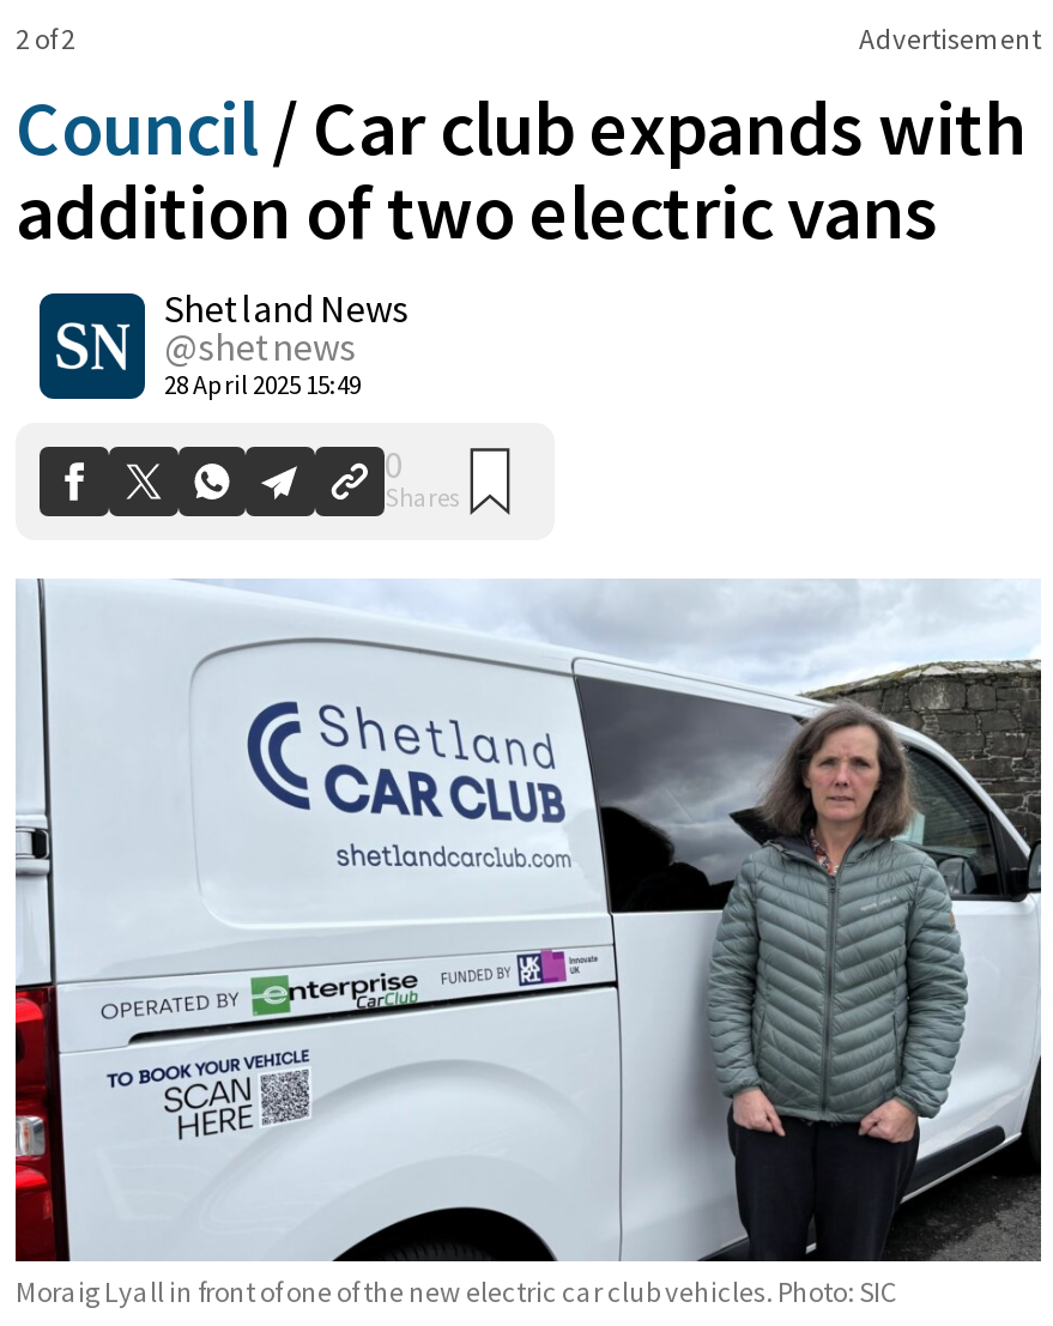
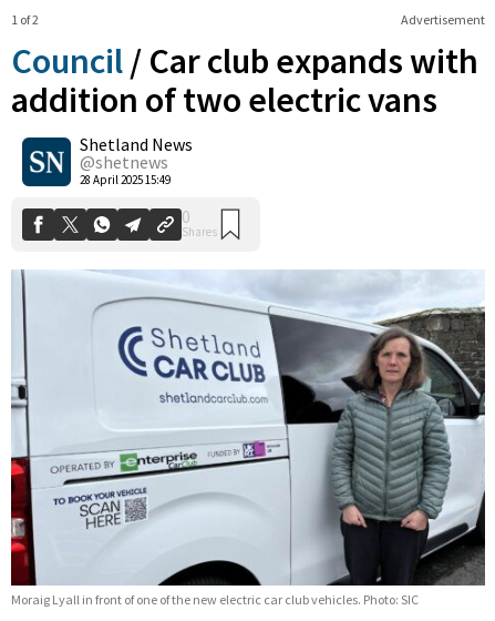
[16,20,75,56] 2 of 2 -> [11,11,39,28] 1 of 2

